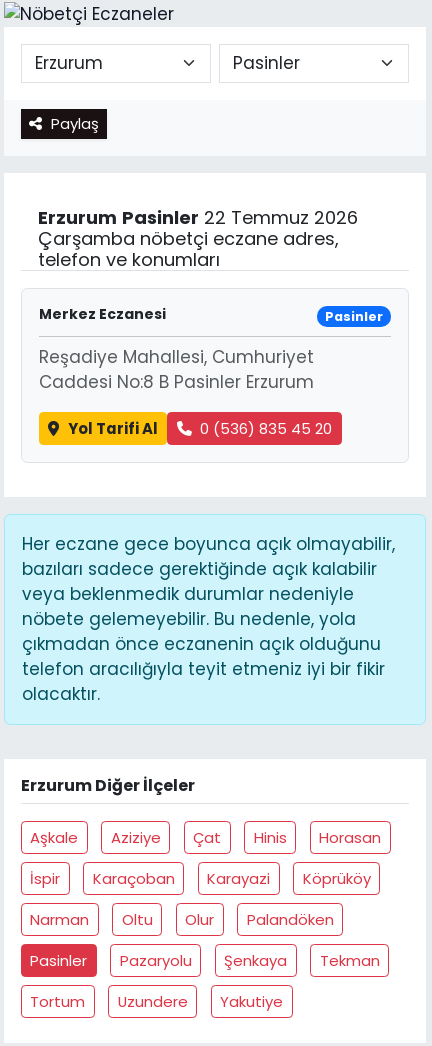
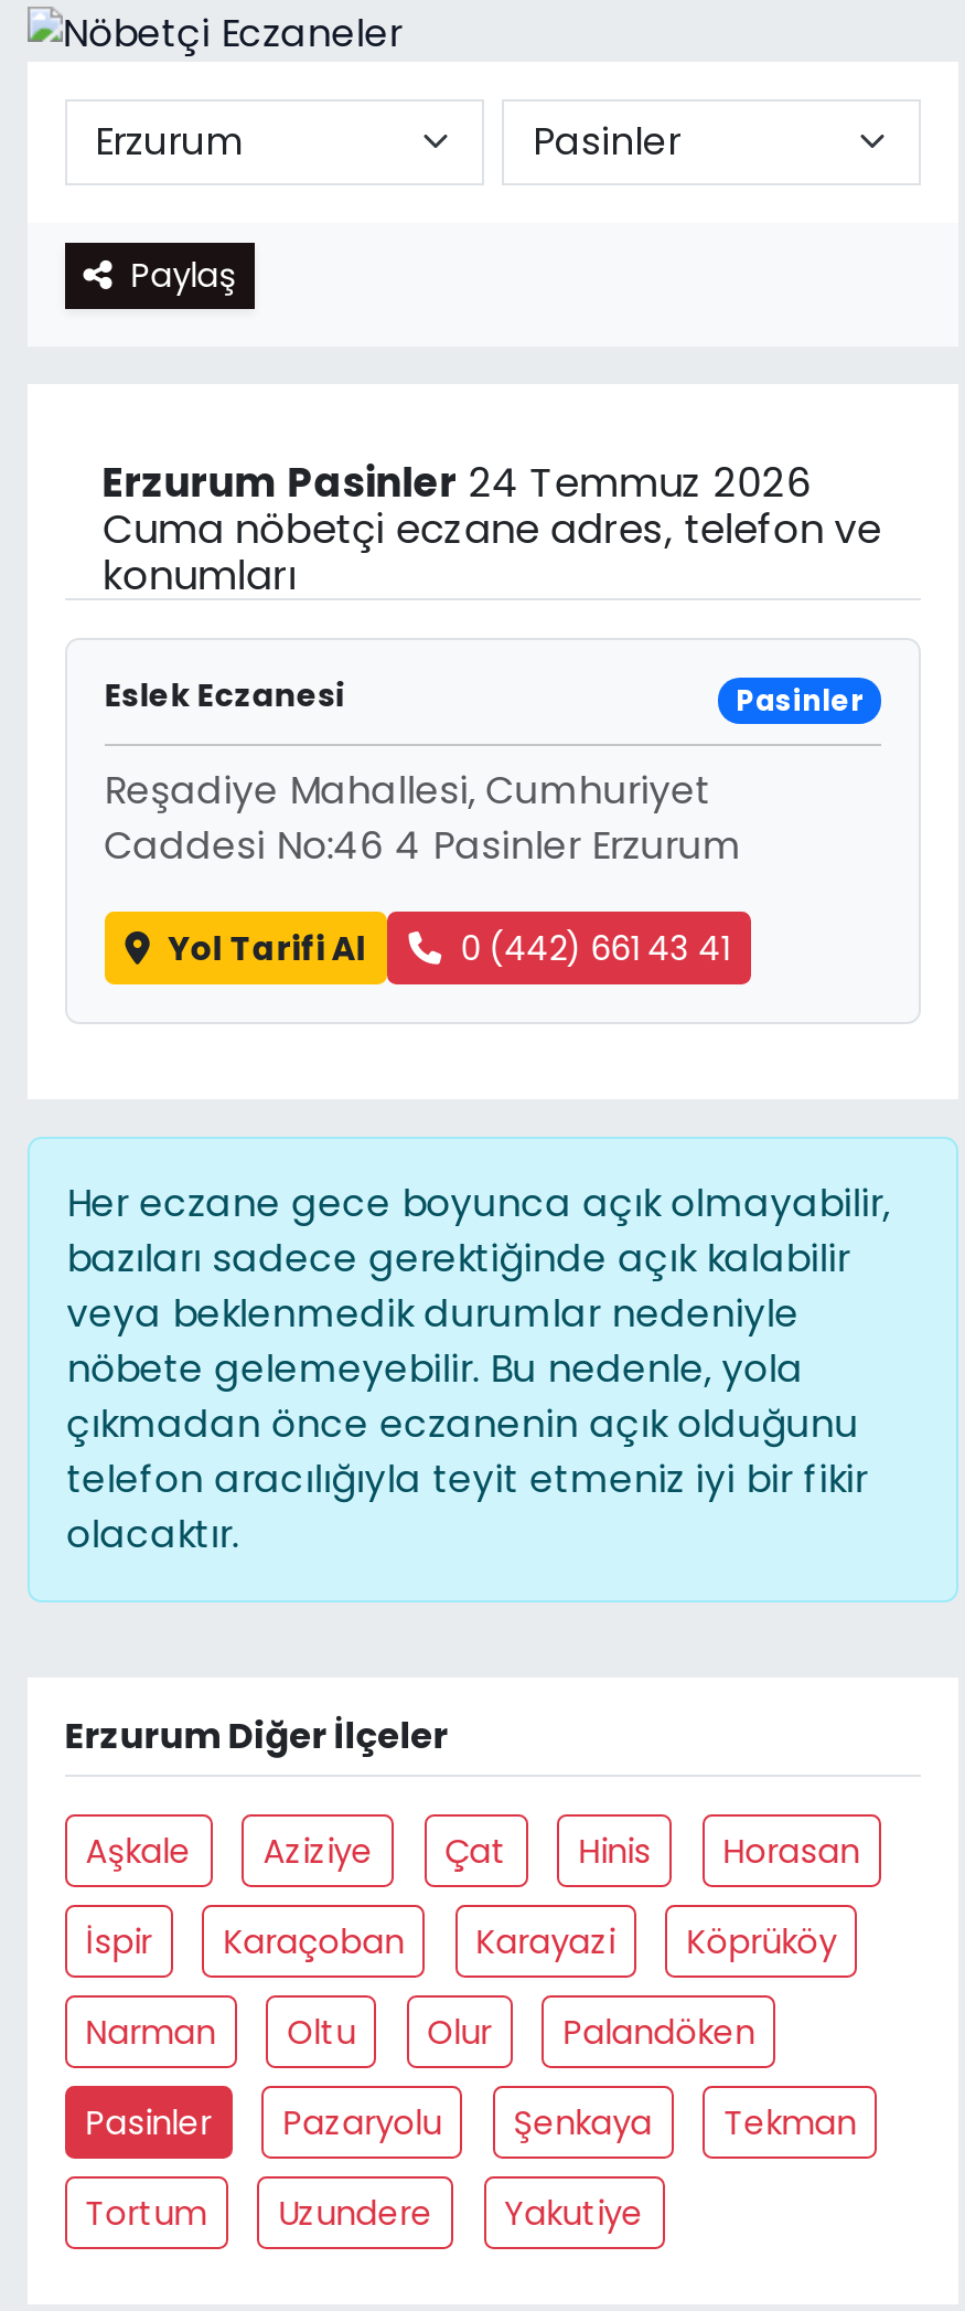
[38,205,358,272] Erzurum Pasinler 22 Temmuz 2026 | Çarşamba nöbetçi eczane adres, | telefon ve konumları -> [102,455,881,603] Erzurum Pasinler 24 Temmuz 2026 | Cuma nöbetçi eczane adres, telefon ve | konumları
[39,304,166,324] Merkez Eczanesi -> [104,674,345,718] Eslek Eczanesi
[39,370,314,394] Caddesi No:8 B Pasinler Erzurum -> [104,819,742,872] Caddesi No:46 4 Pasinler Erzurum
[200,417,332,438] 0 (536) 835 45 20 -> [460,924,729,970] 0 (442) 661 43 41

